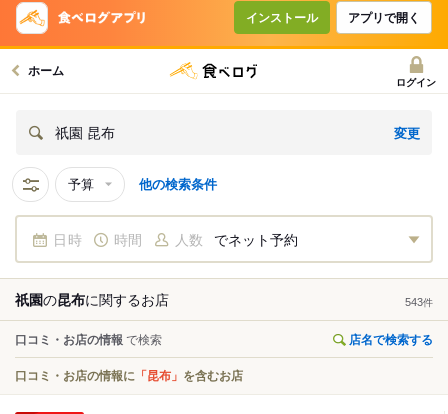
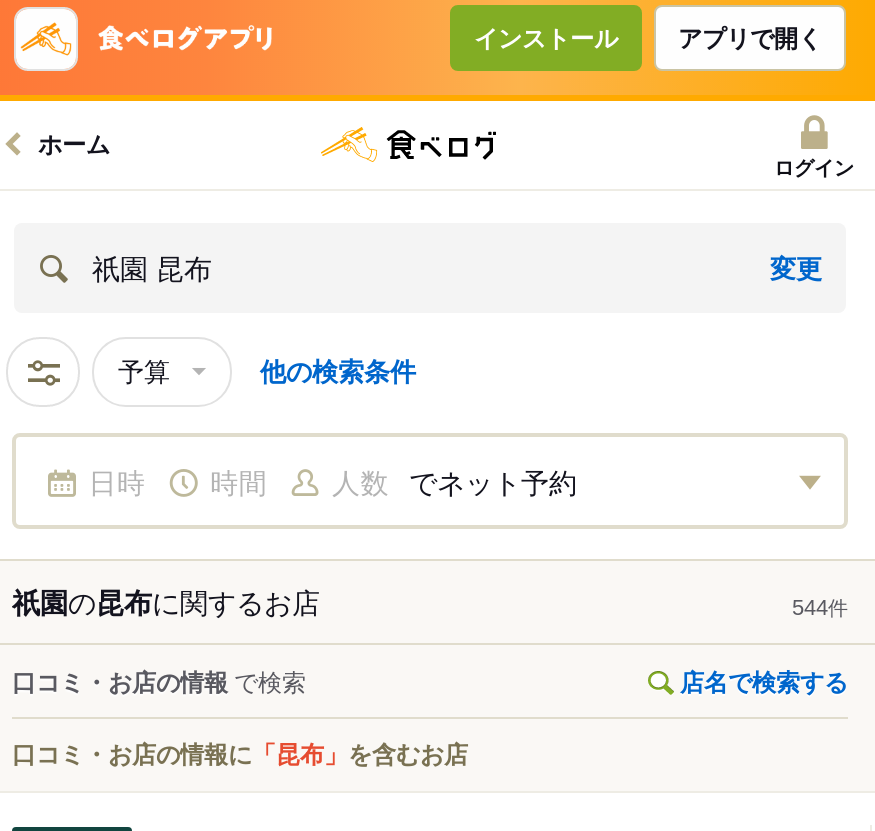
[405,296,433,308] 543件 -> [792,596,848,620] 544件

